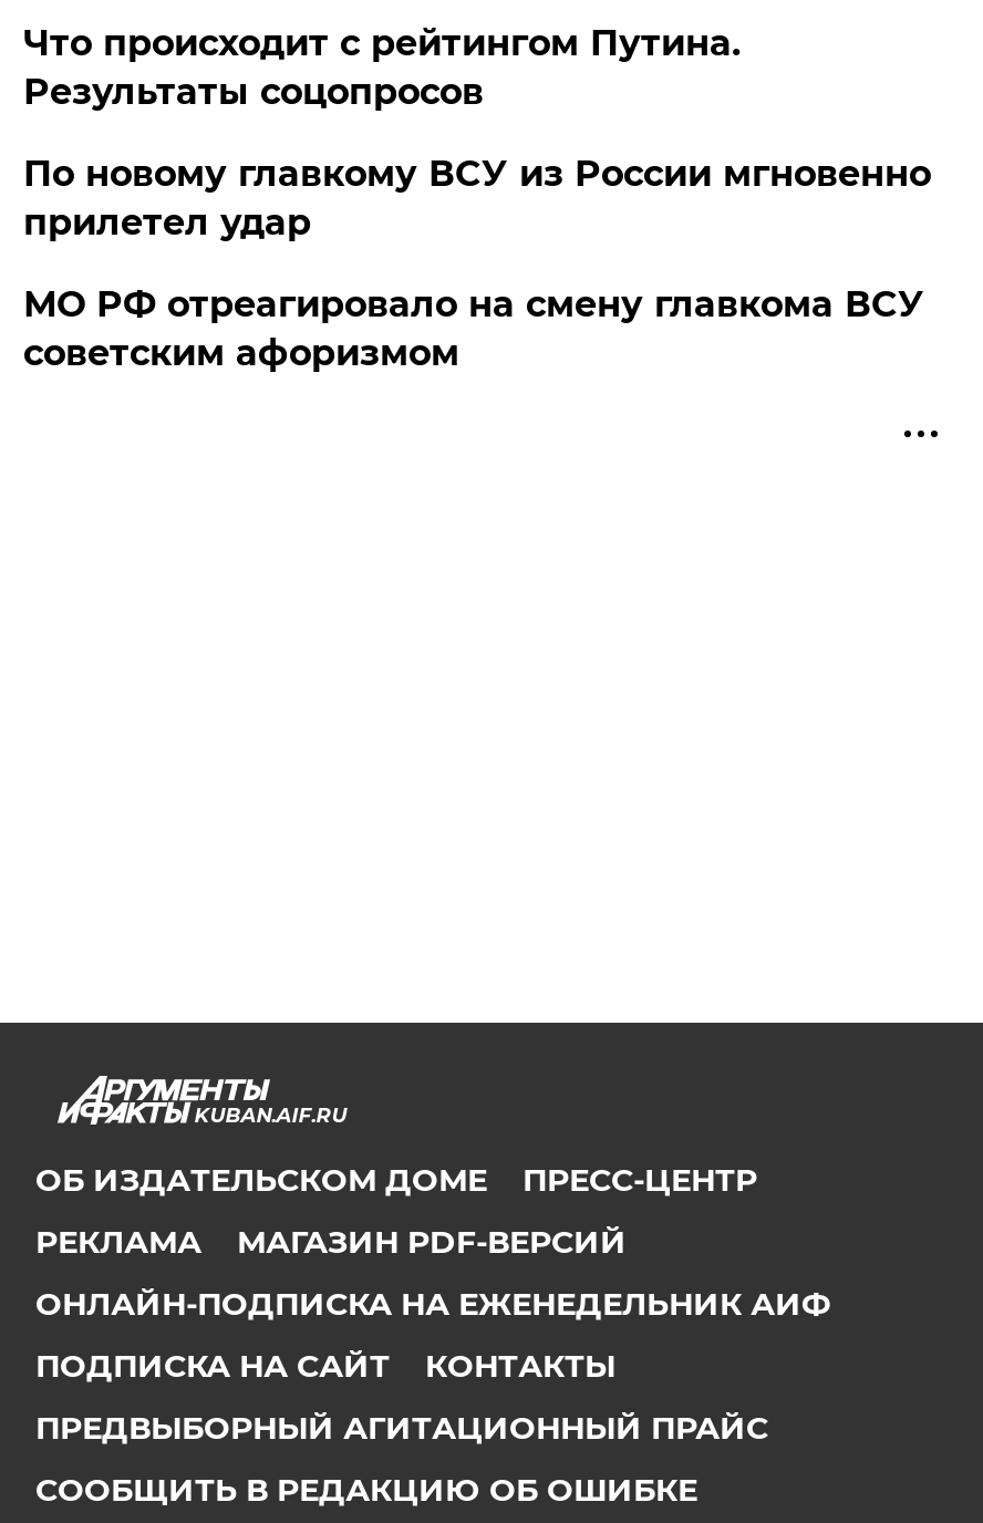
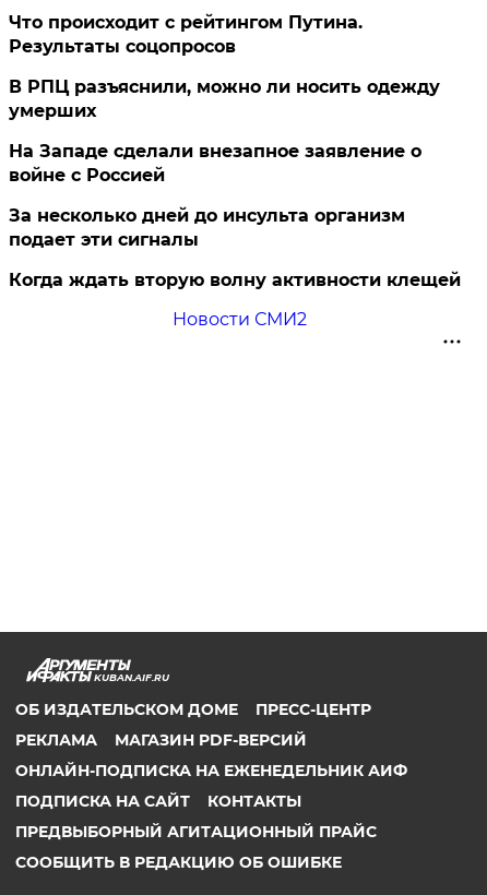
[23,154,931,375] По новому главкому ВСУ из России мгновенно | прилетел удар | МО РФ отреагировало на смену главкома ВСУ | советским афоризмом -> [9,77,461,330] В РПЦ разъяснили, можно ли носить одежду | умерших | На Западе сделали внезапное заявление о | войне с Россией | За несколько дней до инсульта организм | подает эти сигналы | Когда ждать вторую волну активности клещей | Новости СМИ2

